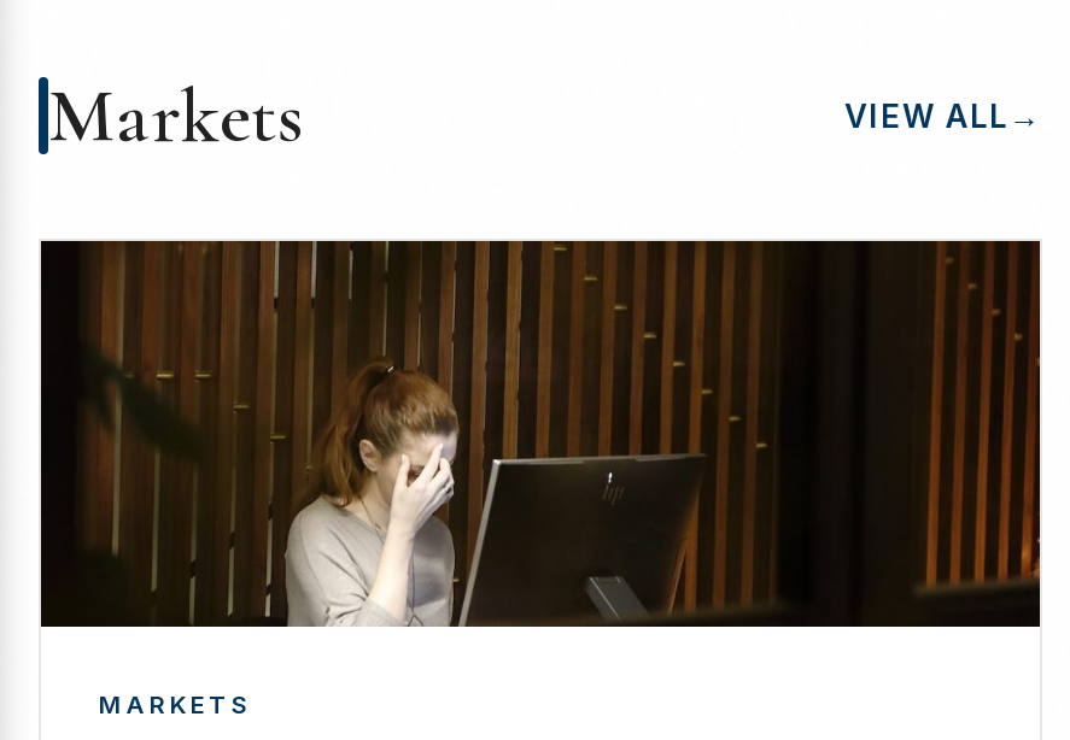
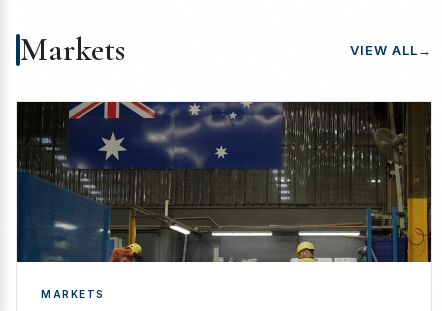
[41,239,1042,629] [image] -> [17,101,432,263] [image]

